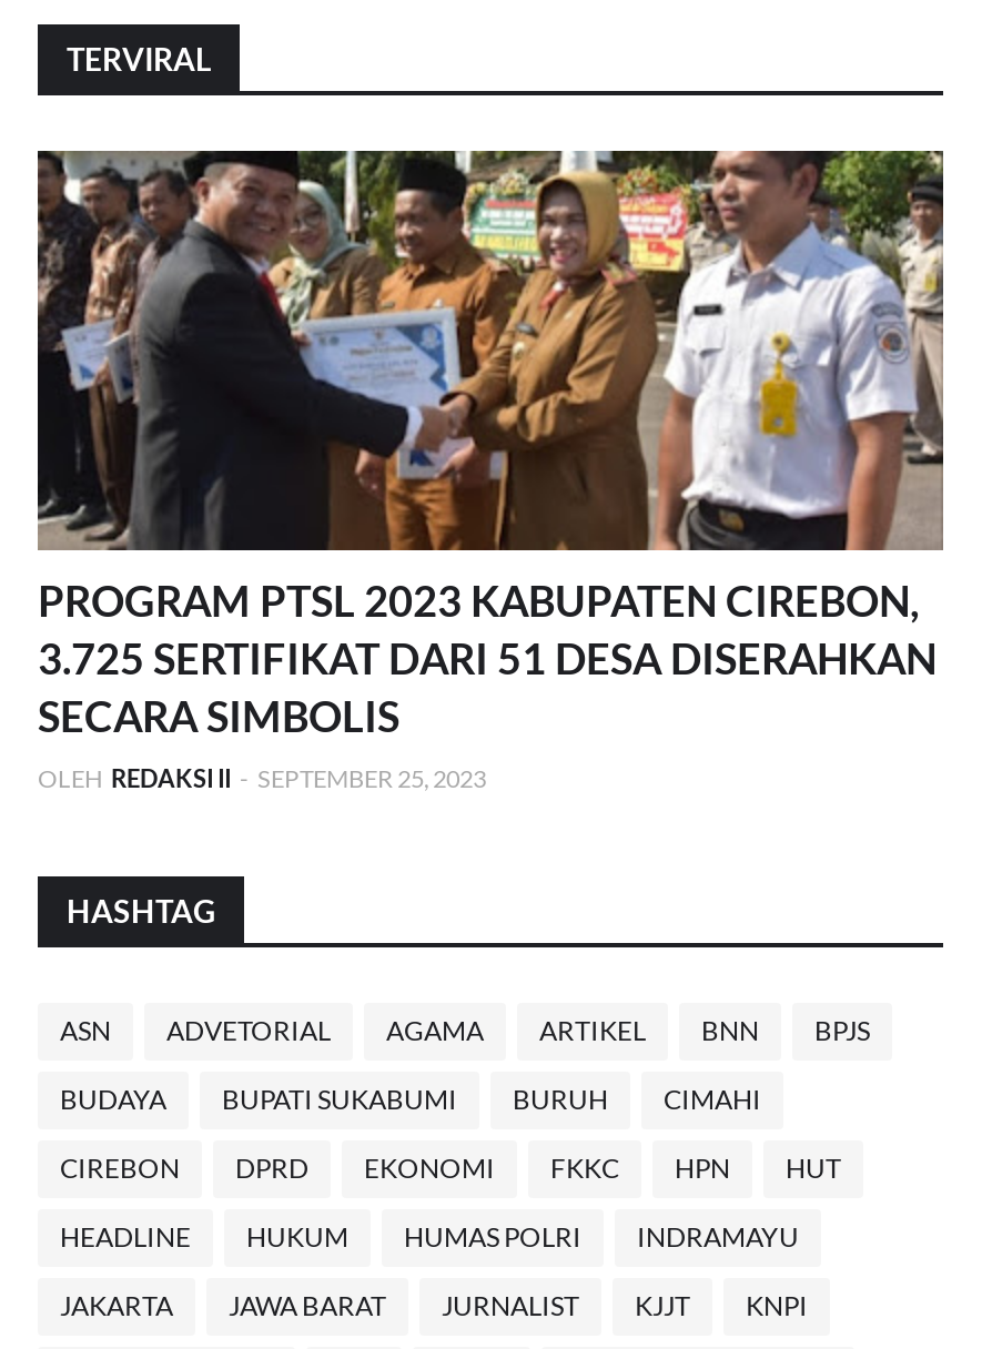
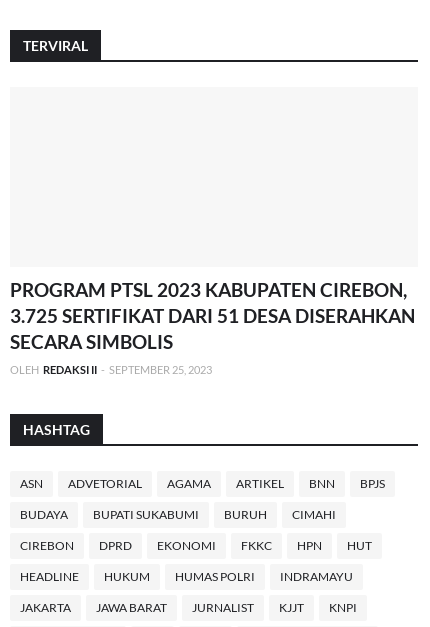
[36,149,945,552] [image] -> none

